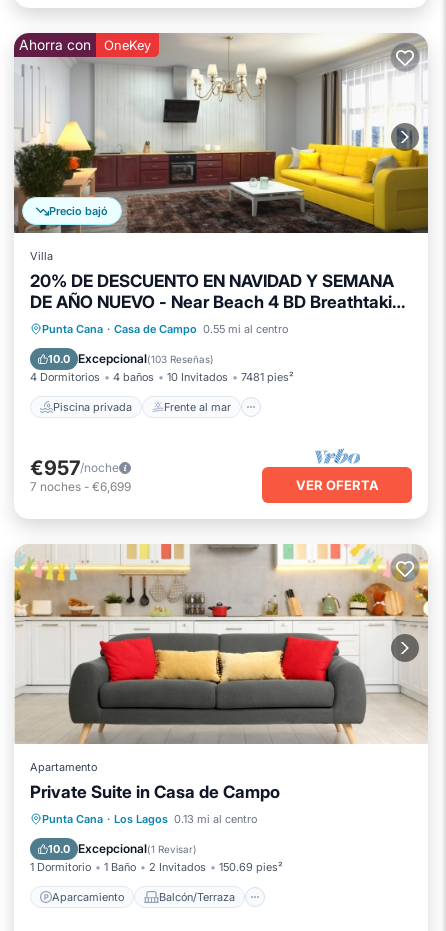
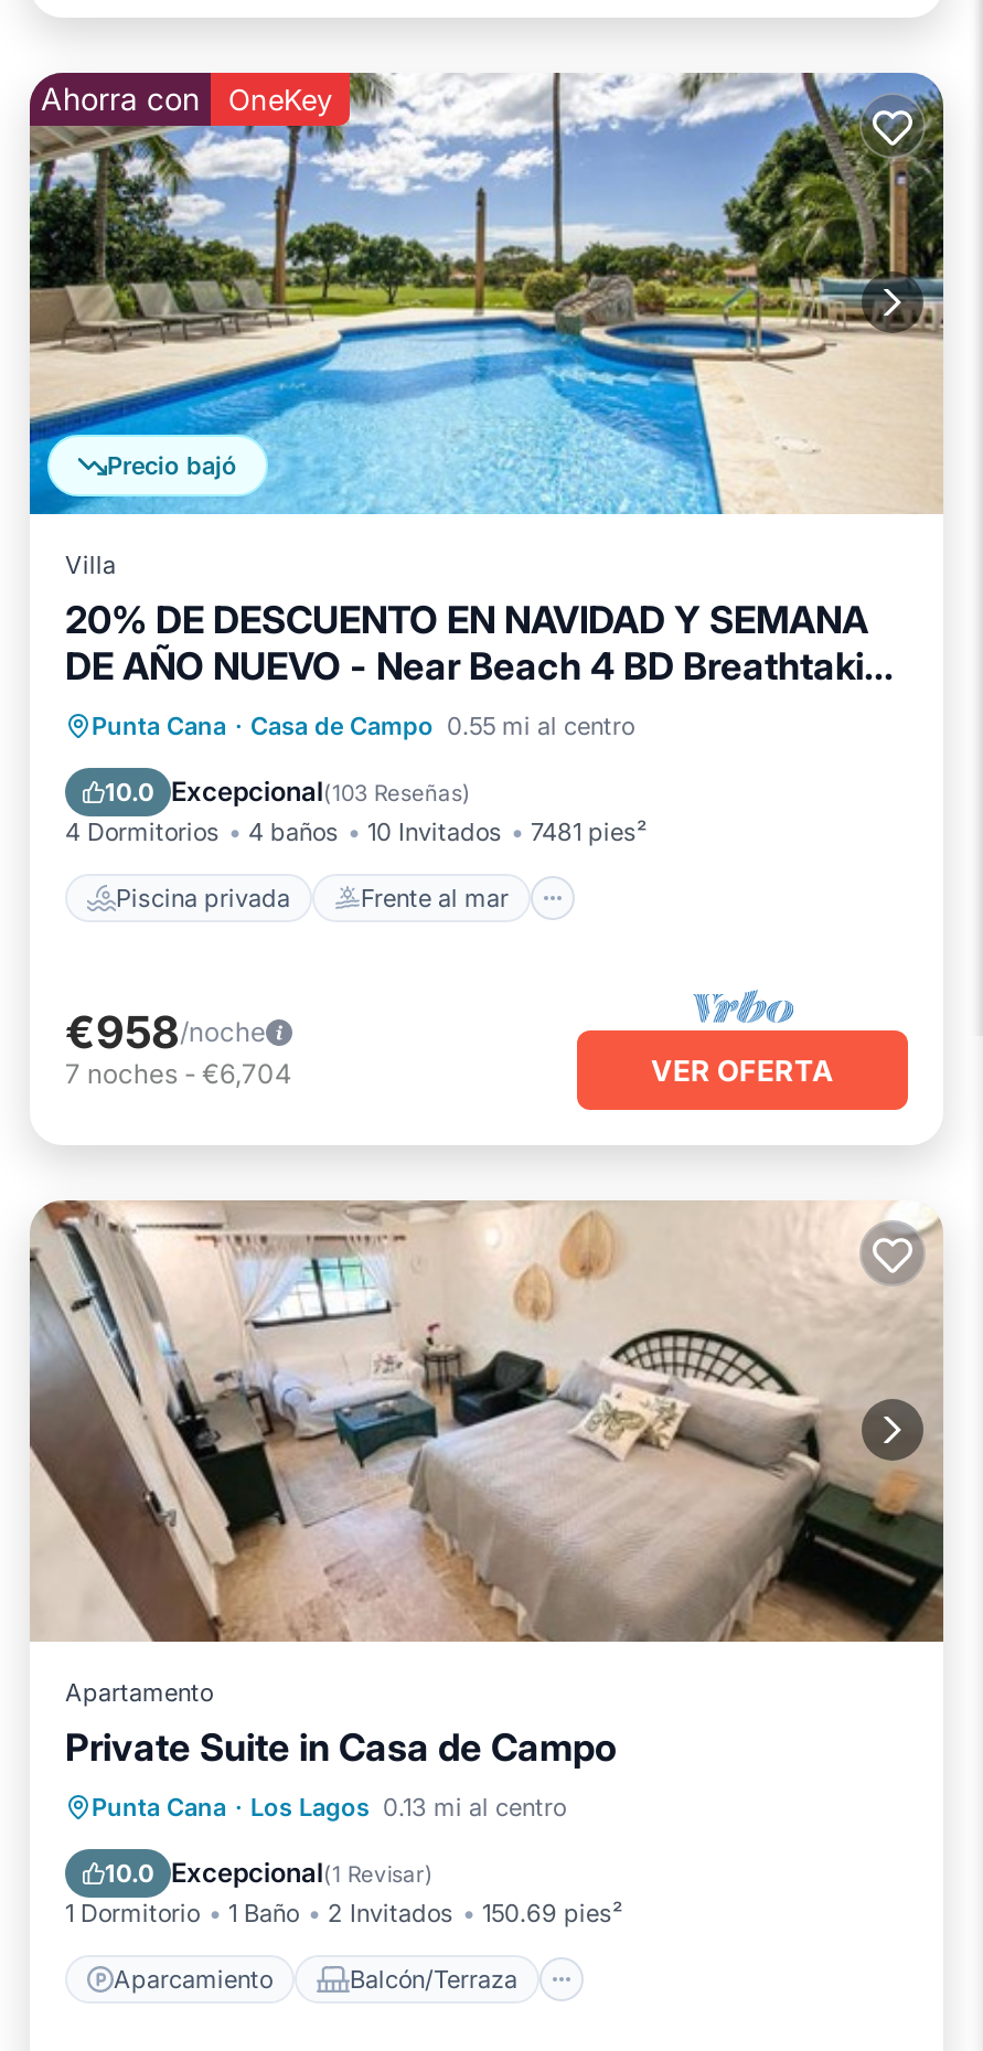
[13,33,429,234] [image] -> [28,71,945,516] [image]
[30,455,119,479] €957/noche -> [65,1005,266,1058] €958/noche
[30,478,131,493] 7 noches - €6,699 -> [65,1056,292,1089] 7 noches - €6,704
[14,544,429,744] [image] -> [28,1200,945,1644] [image]

